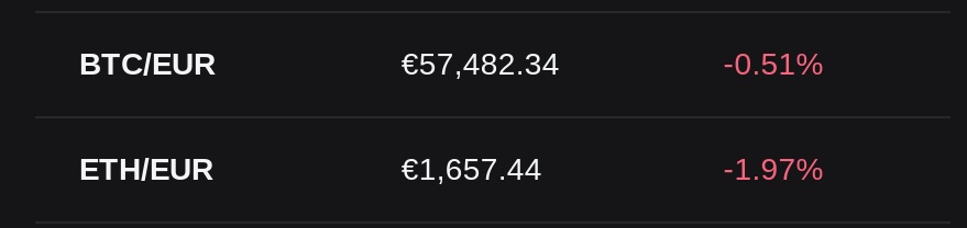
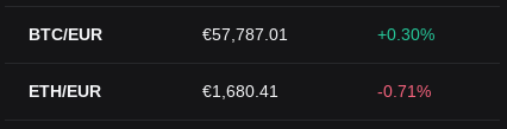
[401,46,560,81] €57,482.34 -> [203,25,288,44] €57,787.01
[723,46,822,81] -0.51% -> [377,25,434,44] +0.30%
[401,151,542,186] €1,657.44 -> [203,82,279,101] €1,680.41
[723,151,822,186] -1.97% -> [377,82,431,101] -0.71%

